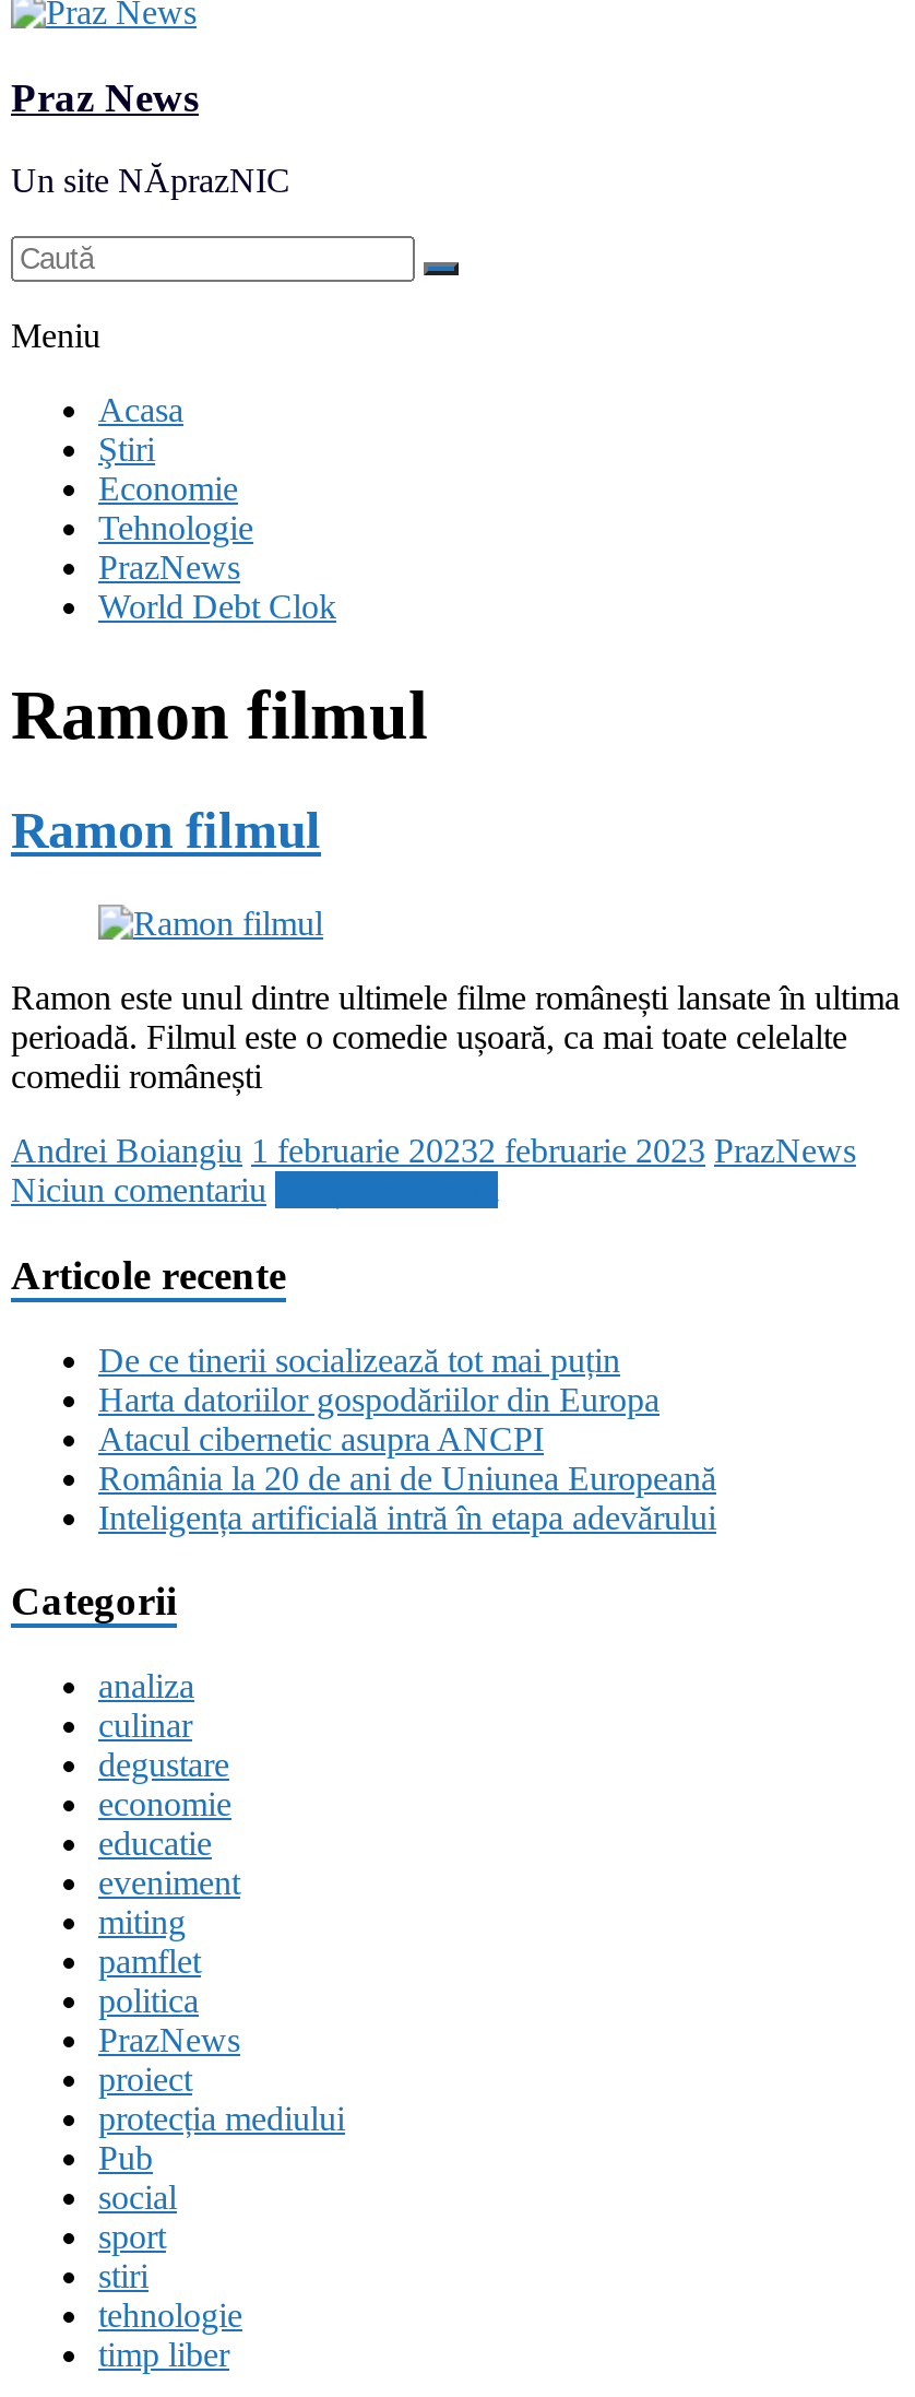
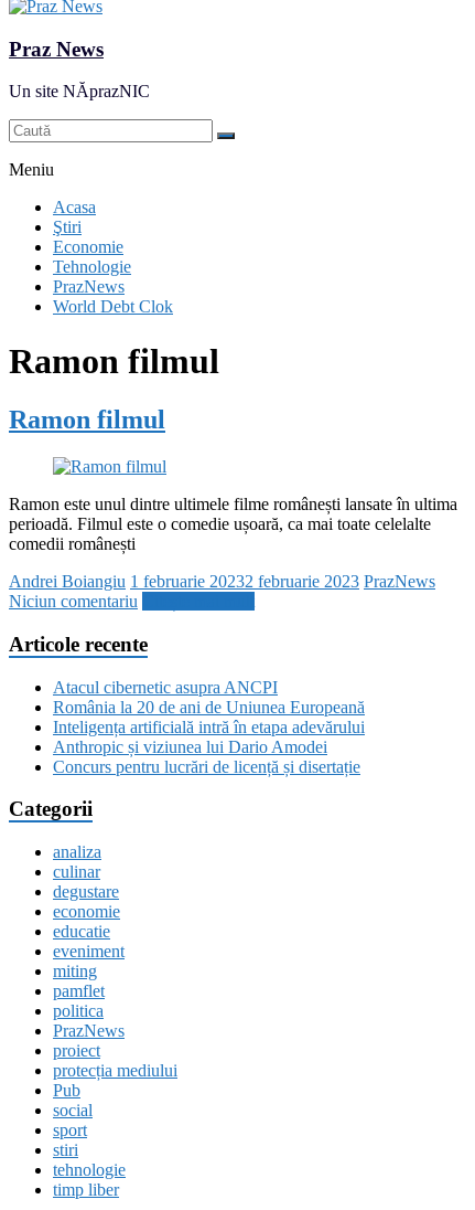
[98,1341,659,1417] De ce tinerii socializează tot mai puțin | Harta datoriilor gospodăriilor din Europa -> none
moved [98,1420,716,1535] -> [53,678,365,736]: Atacul cibernetic asupra ANCPI | România la 20 de ani de Uniunea Europeană | Inteligența artificială intră în etapa adevărului
none -> [53,737,360,776] Anthropic și viziunea lui Dario Amodei | Concurs pentru lucrări de licență și disertație

